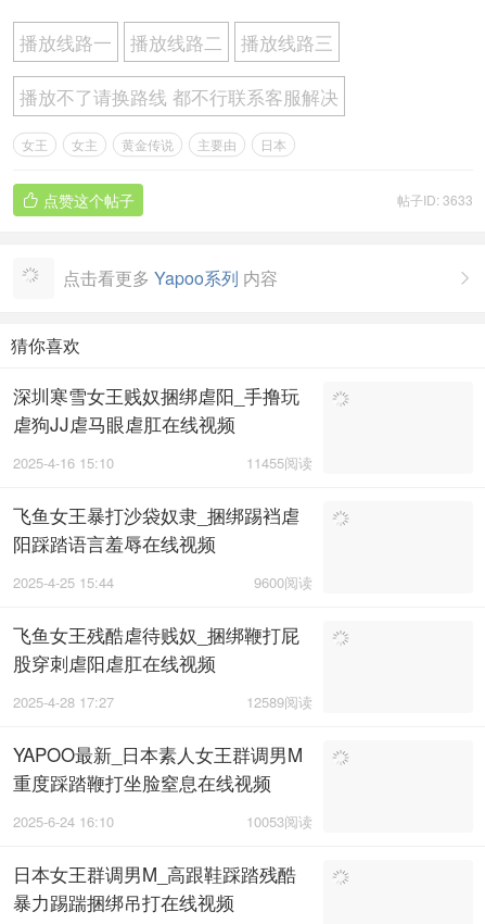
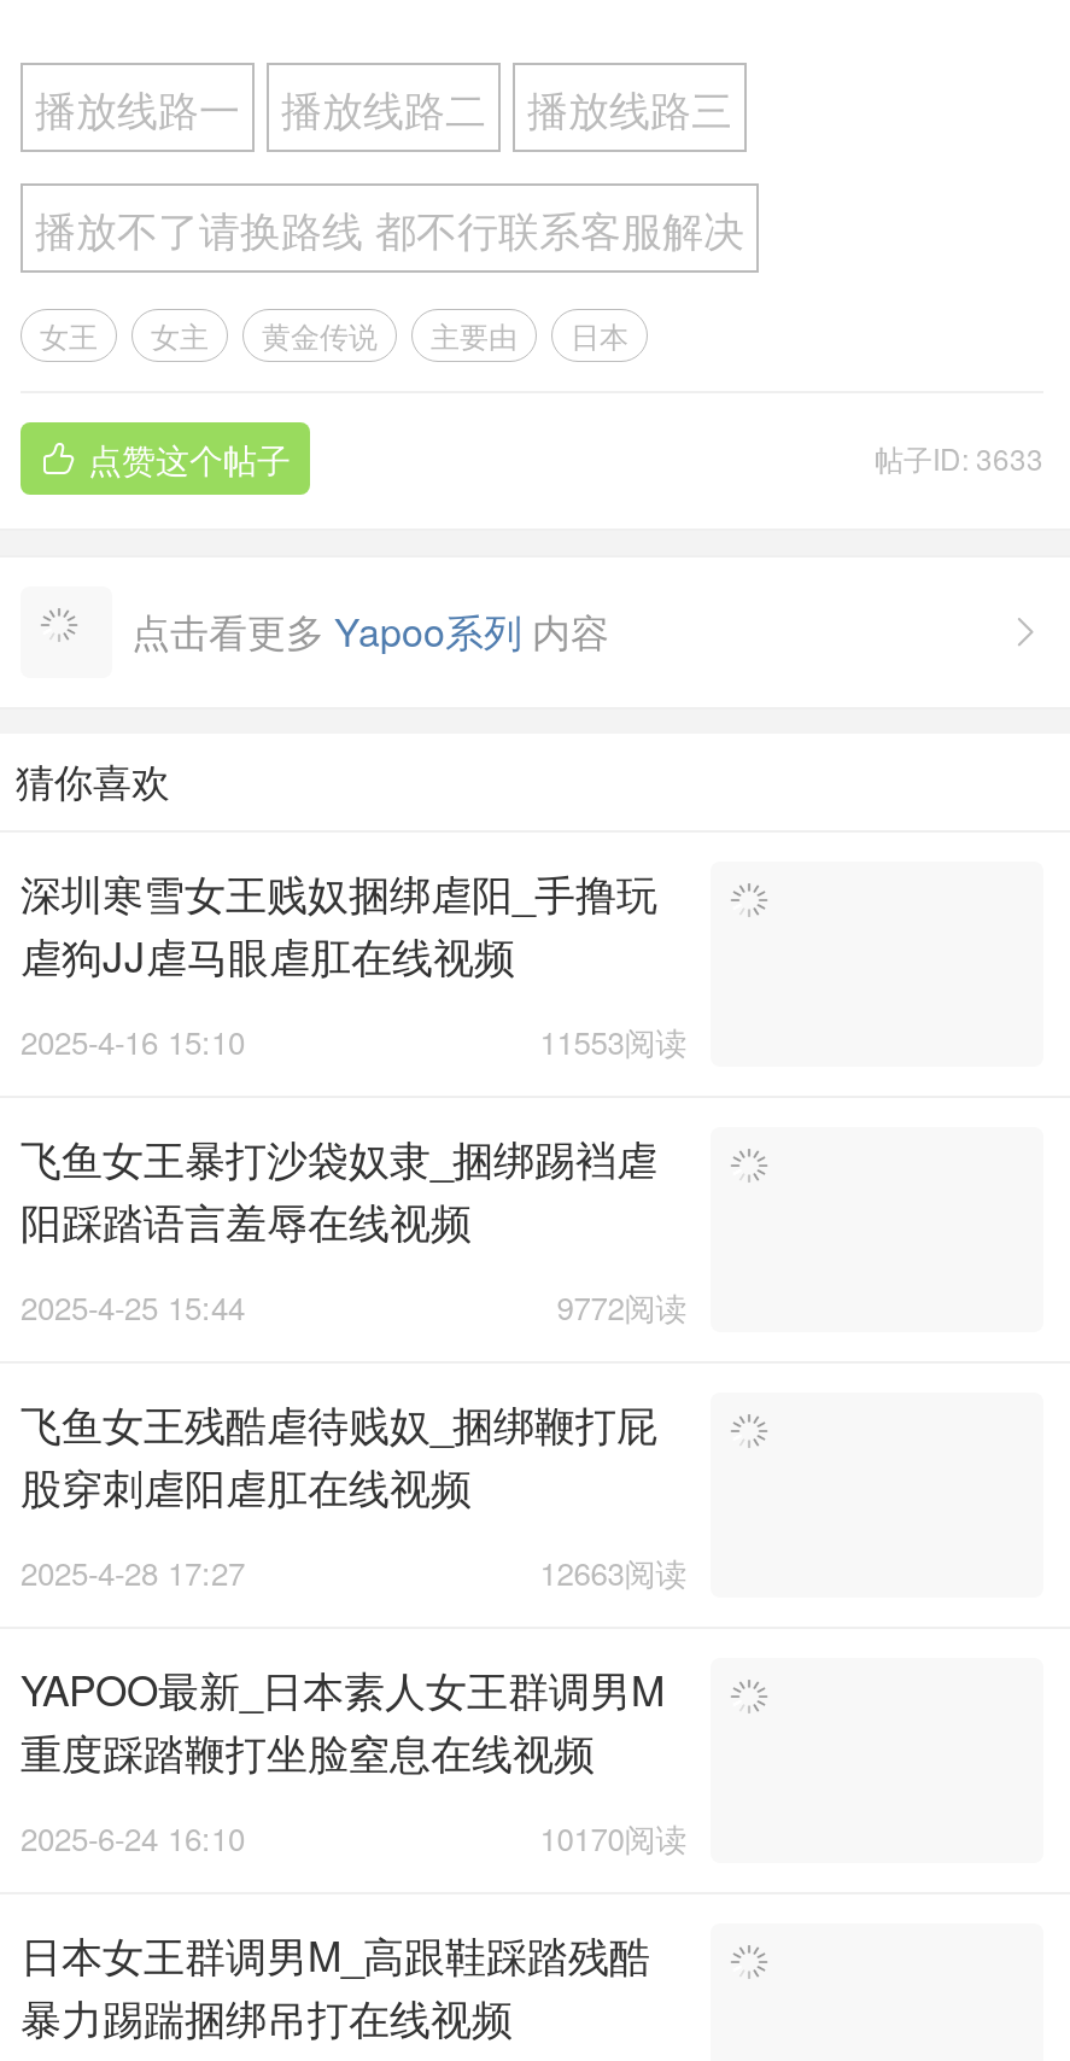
[247,452,313,473] 11455阅读 -> [540,1018,687,1064] 11553阅读
[254,572,313,592] 9600阅读 -> [557,1284,687,1330] 9772阅读
[247,691,313,712] 12589阅读 -> [540,1549,687,1595] 12663阅读
[247,811,313,832] 10053阅读 -> [540,1815,687,1861] 10170阅读

